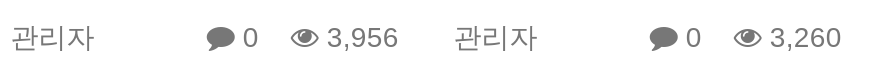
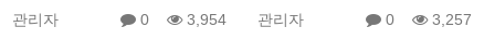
[235,20,537,52] 0 3,956 관리자 -> [136,10,304,28] 0 3,954 관리자
[678,20,842,52] 0 3,260 -> [381,10,472,28] 0 3,257

